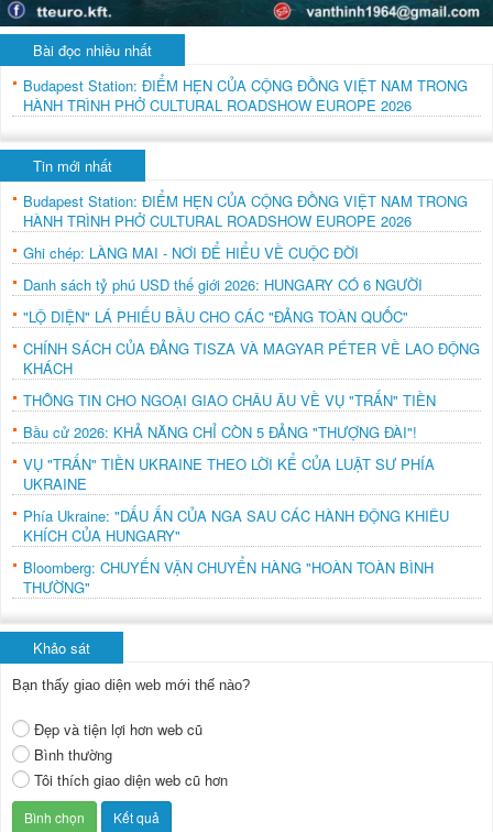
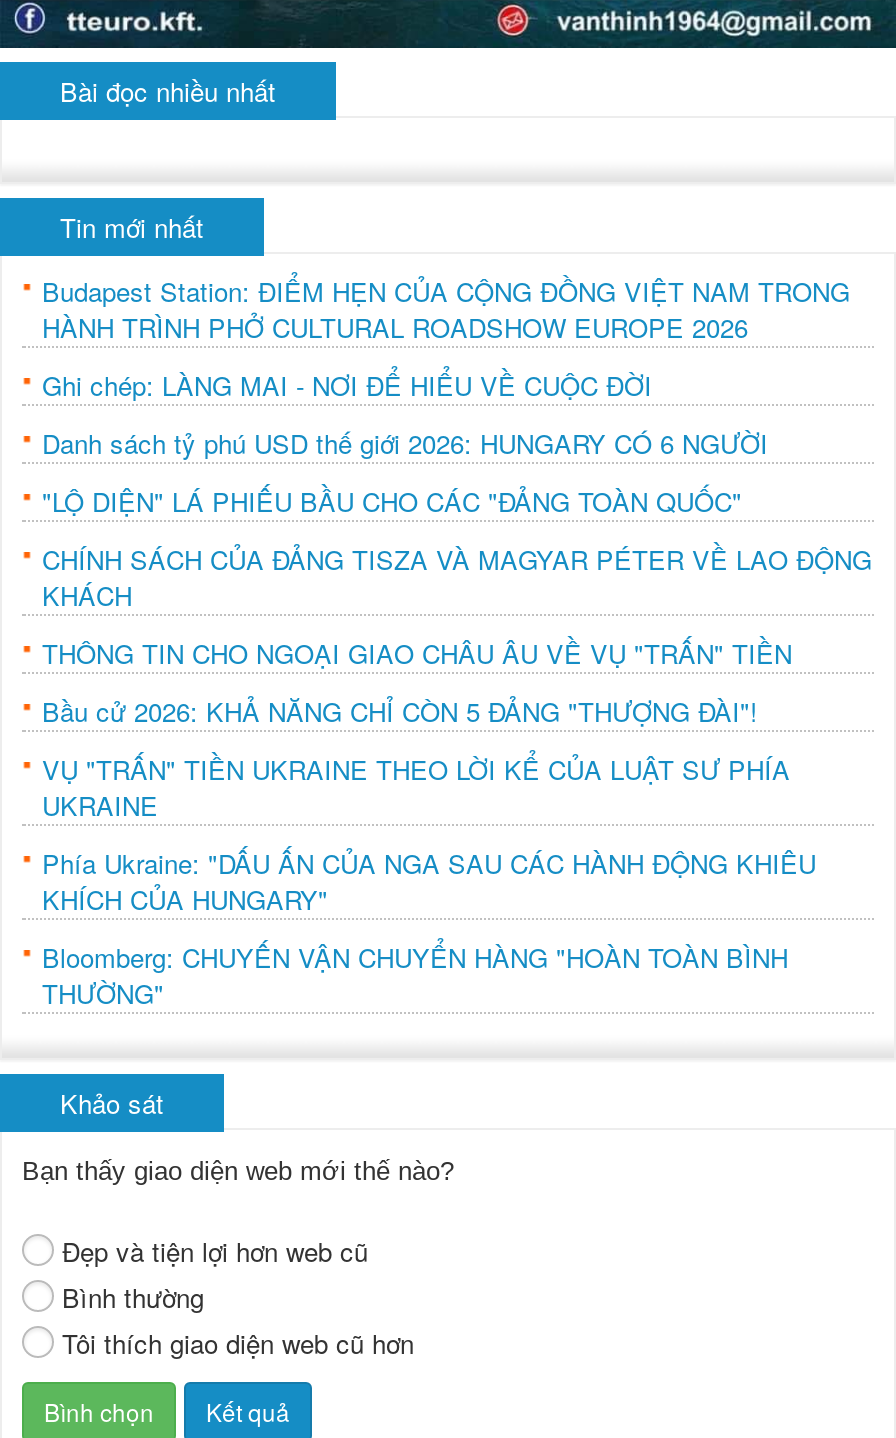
[23,75,468,115] Budapest Station: ĐIỂM HẸN CỦA CỘNG ĐỒNG VIỆT NAM TRONG | HÀNH TRÌNH PHỞ CULTURAL ROADSHOW EUROPE 2026 -> none

